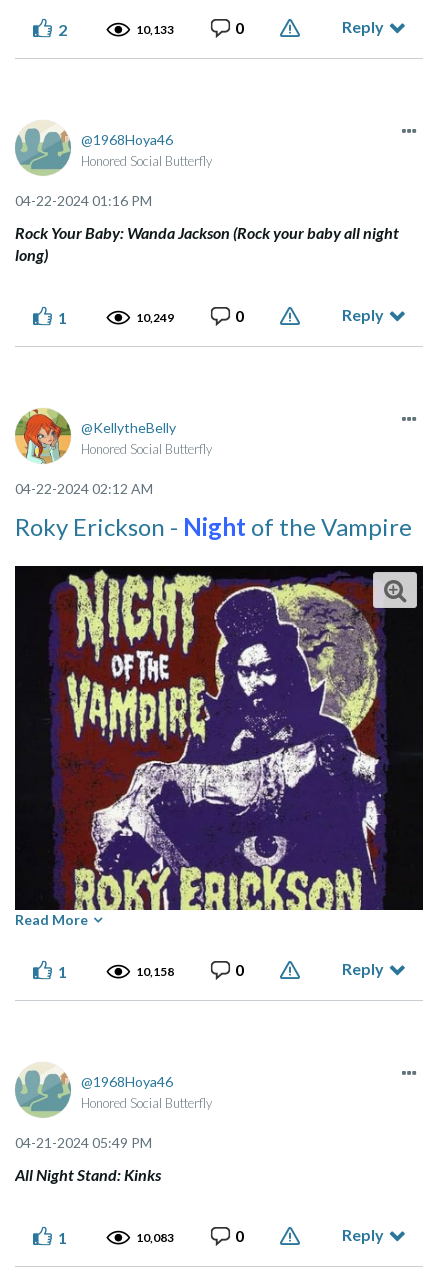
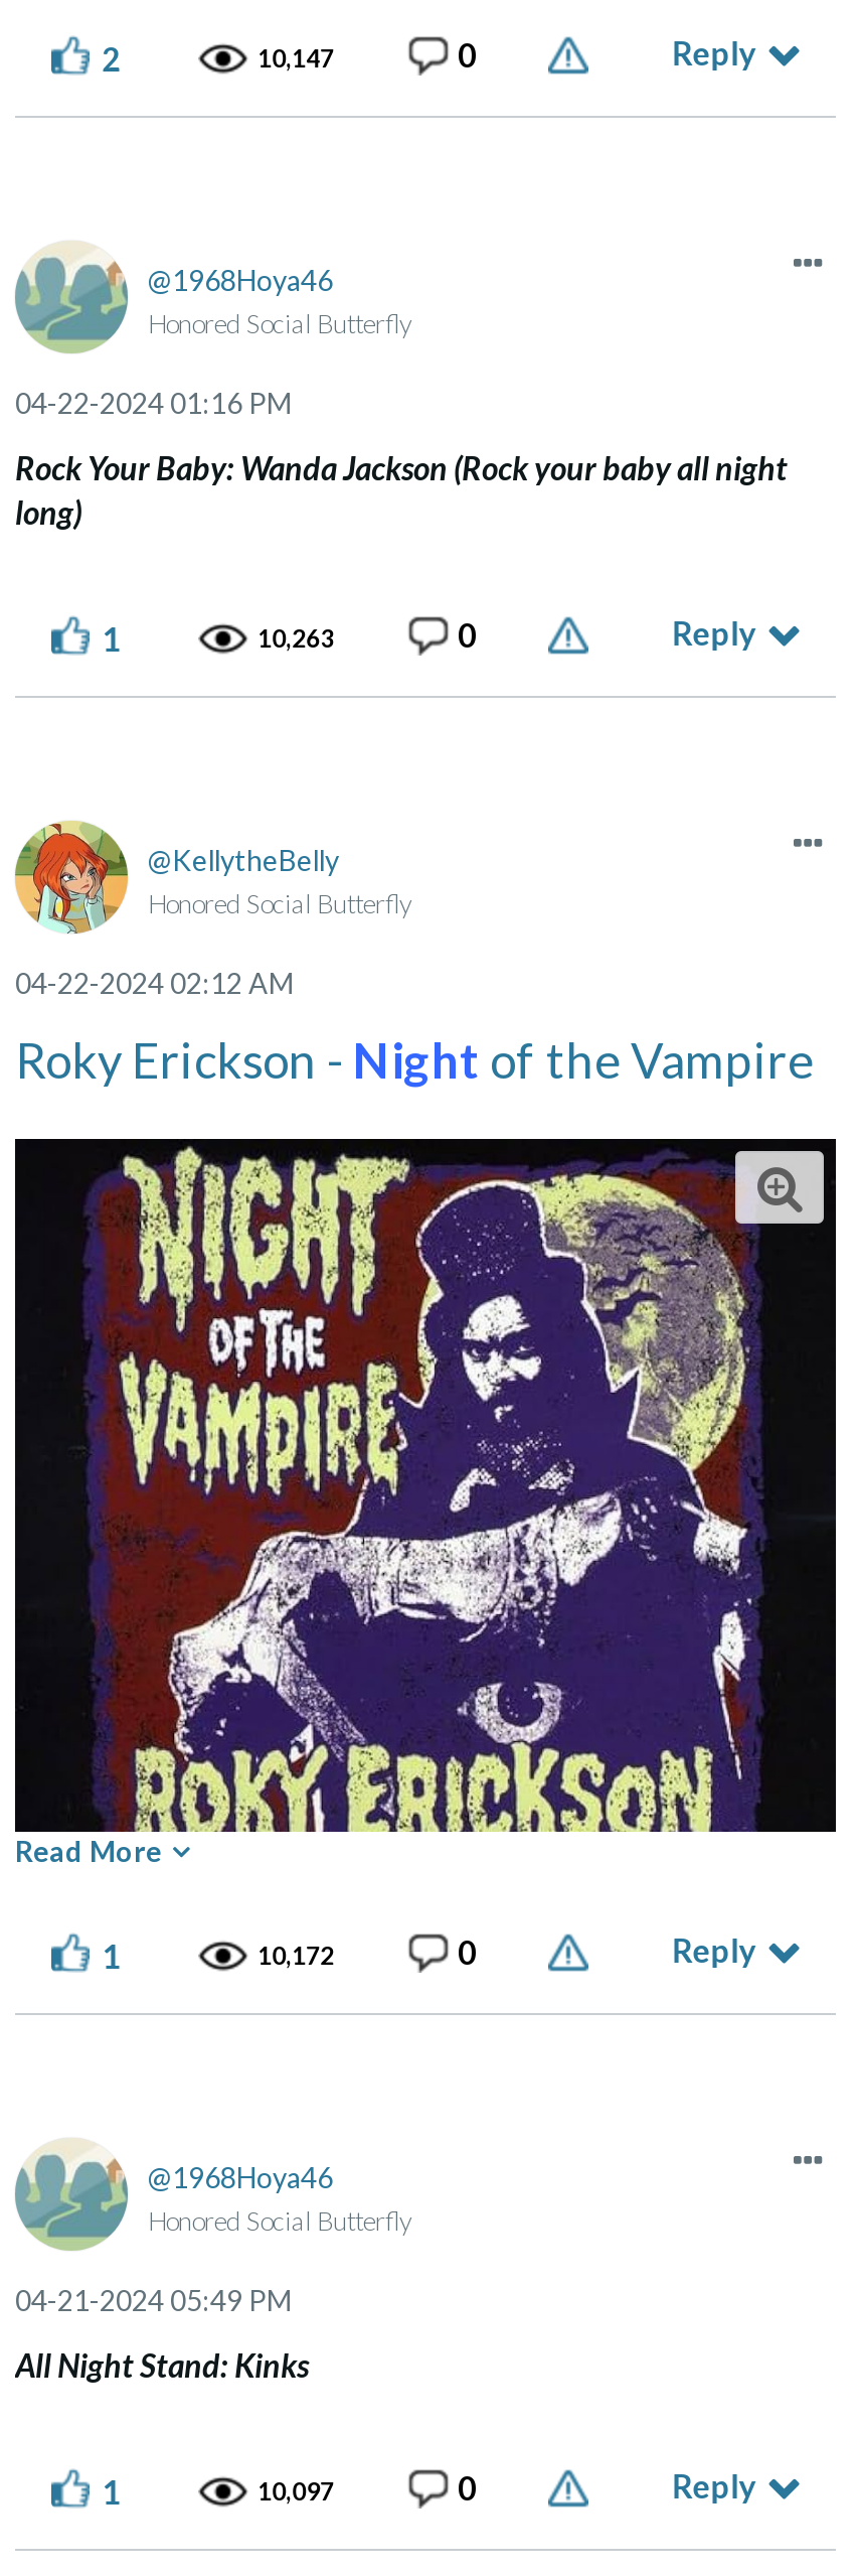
[136,22,174,37] 10,133 -> [258,43,334,73] 10,147
[136,310,174,325] 10,249 -> [258,623,334,653] 10,263
[136,964,174,979] 10,158 -> [258,1940,334,1970] 10,172
[136,1230,174,1245] 10,083 -> [258,2476,334,2506] 10,097

